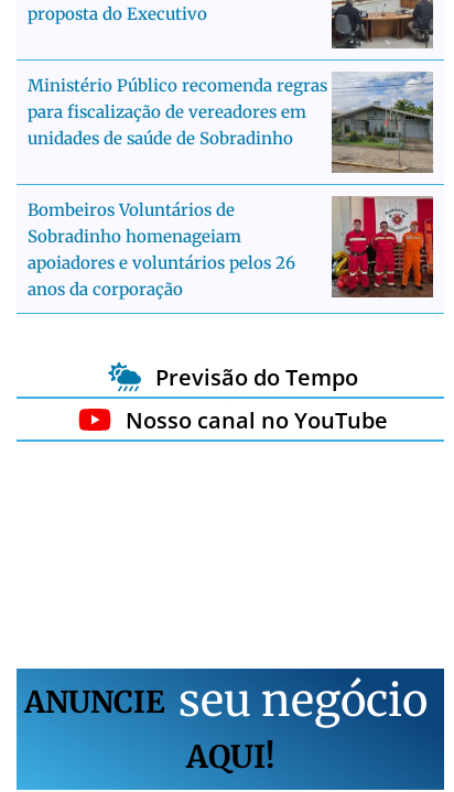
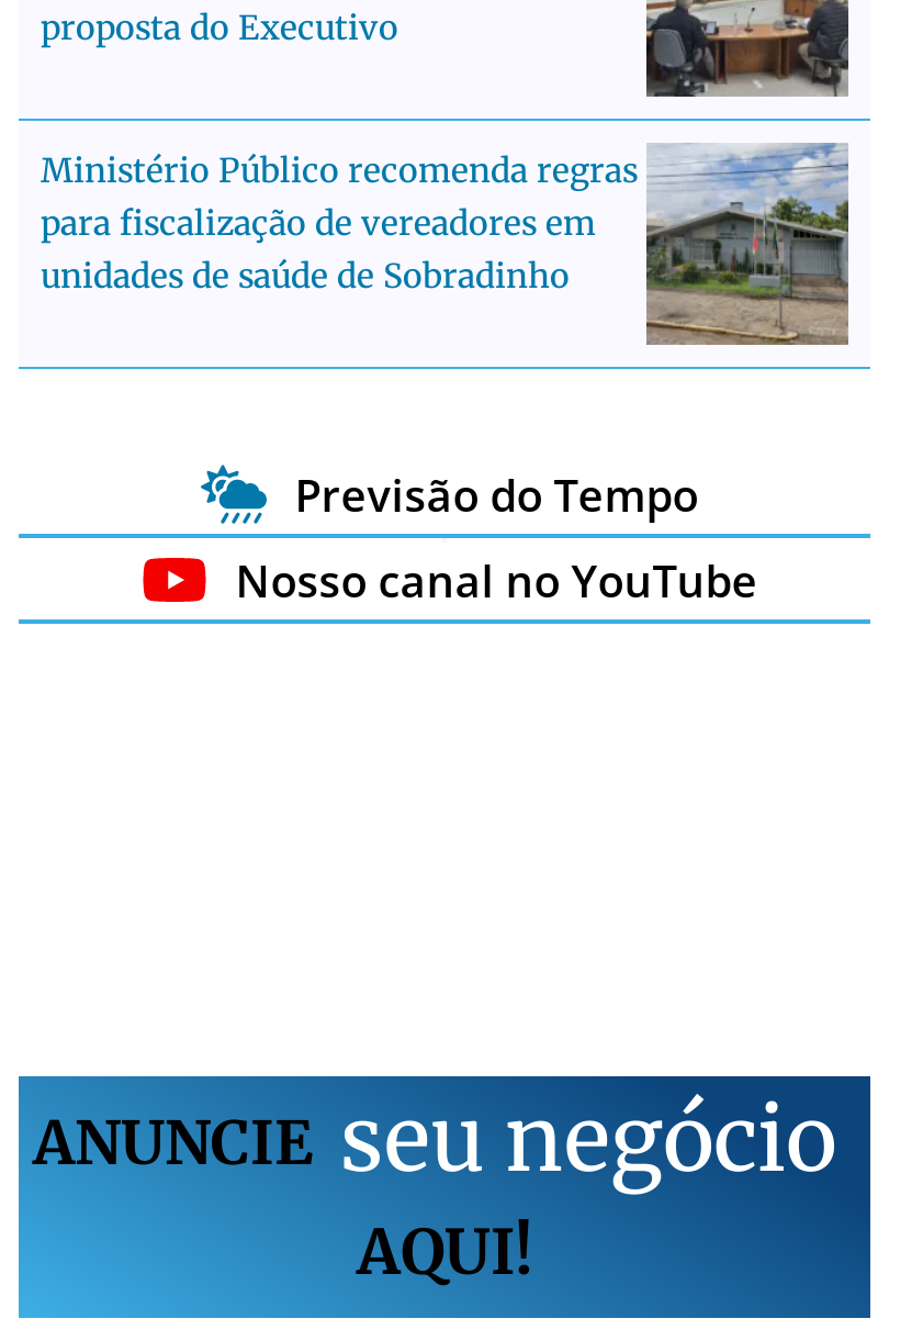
[28,195,434,299] [image] | Bombeiros Voluntários de | Sobradinho homenageiam | apoiadores e voluntários pelos 26 | anos da corporação -> none

